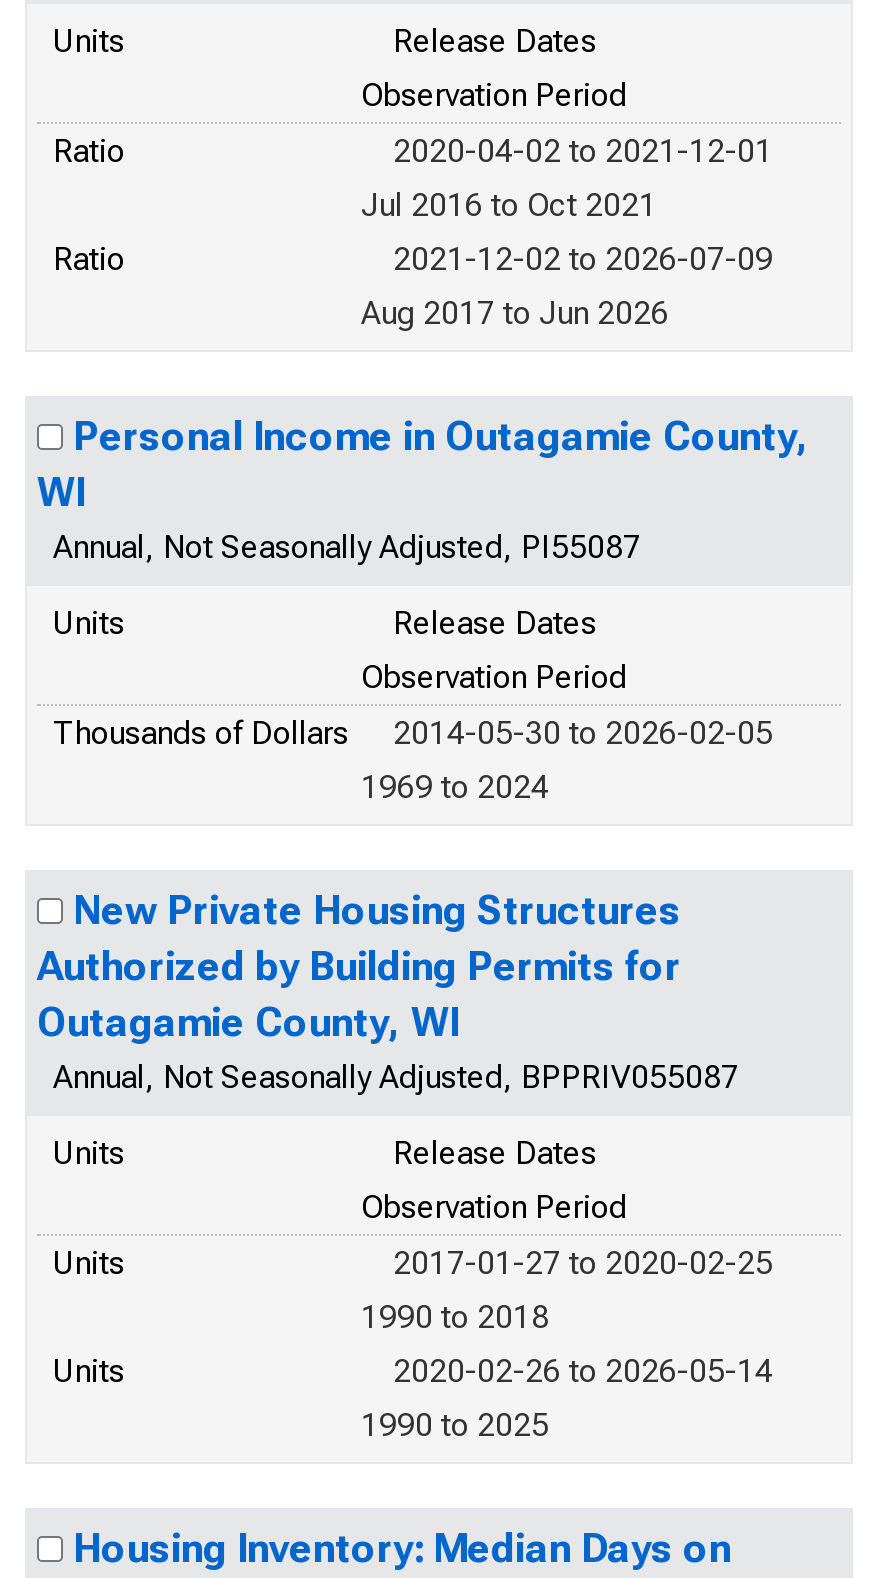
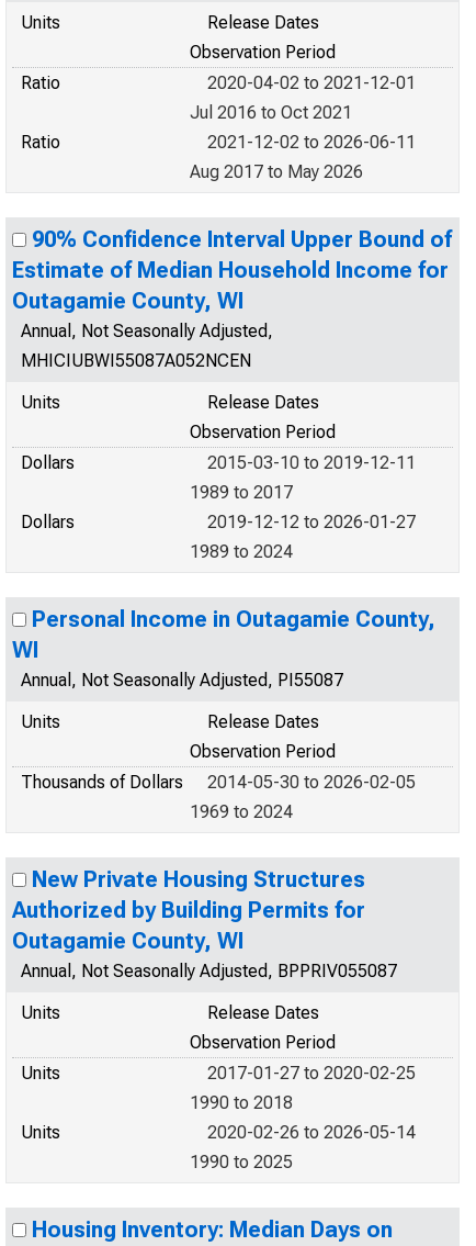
[361,240,773,332] 2021-12-02 to 2026-07-09 | Aug 2017 to Jun 2026 -> [12,132,452,562] 2021-12-02 to 2026-06-11 | Aug 2017 to May 2026 | 90% Confidence Interval Upper Bound of | Estimate of Median Household Income for | Outagamie County, WI | Annual, Not Seasonally Adjusted, | MHICIUBWI55087A052NCEN | Units | Release Dates | Observation Period | Dollars | 2015-03-10 to 2019-12-11 | 1989 to 2017 | Dollars | 2019-12-12 to 2026-01-27 | 1989 to 2024

